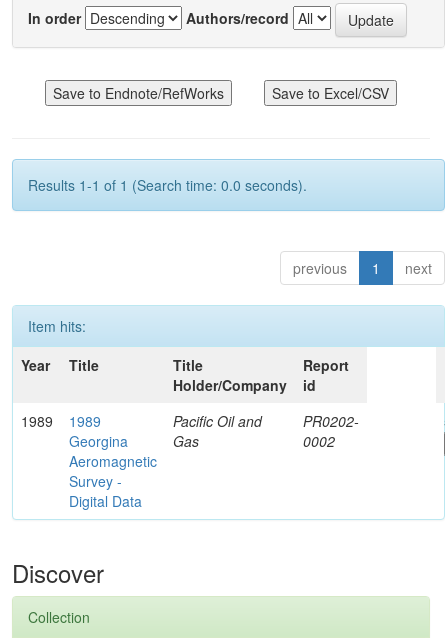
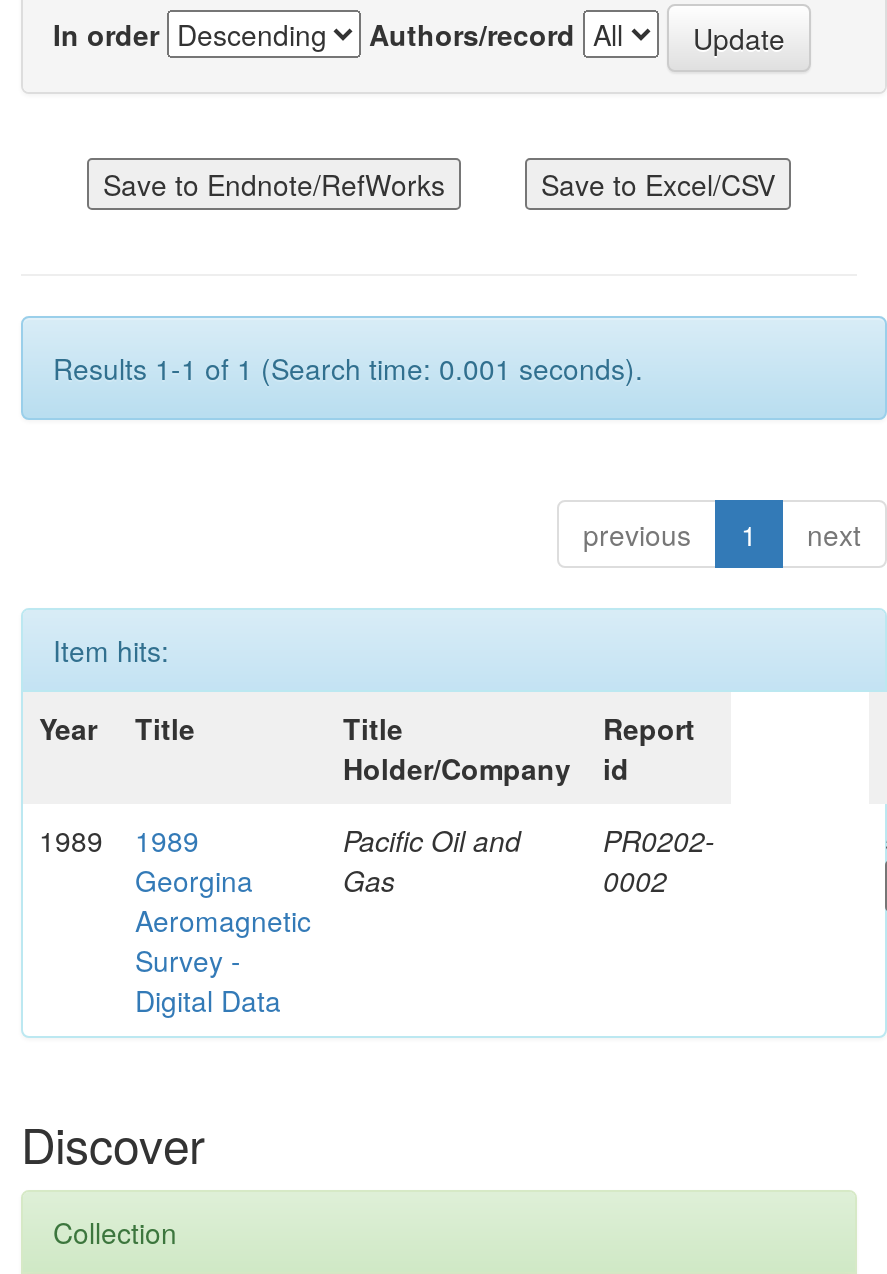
[28,175,307,195] Results 1-1 of 1 (Search time: 0.0 seconds). -> [53,348,643,388] Results 1-1 of 1 (Search time: 0.001 seconds).

